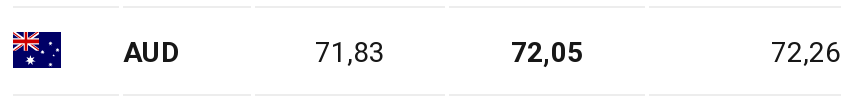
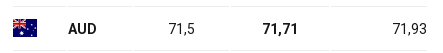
[315,37,385,69] 71,83 -> [168,21,195,37] 71,5
[511,37,583,69] 72,05 -> [262,21,298,37] 71,71
[771,37,841,69] 72,26 -> [392,21,427,37] 71,93

